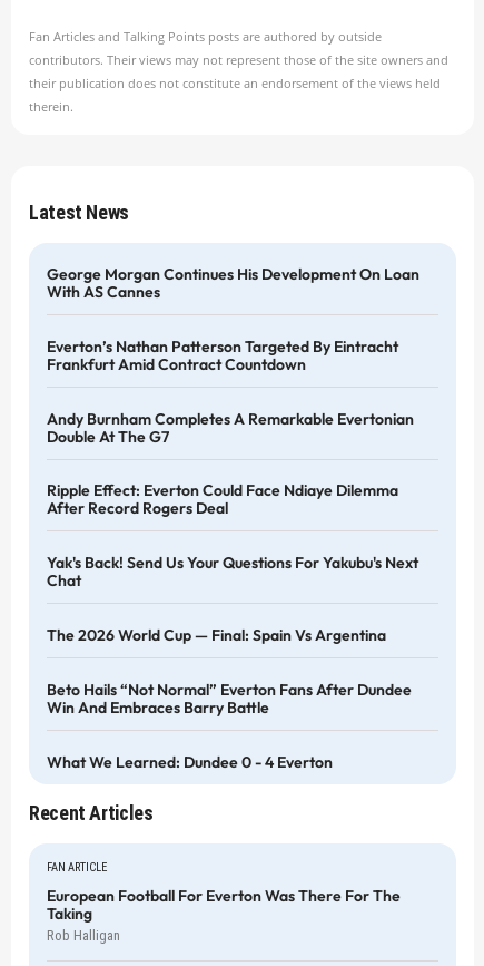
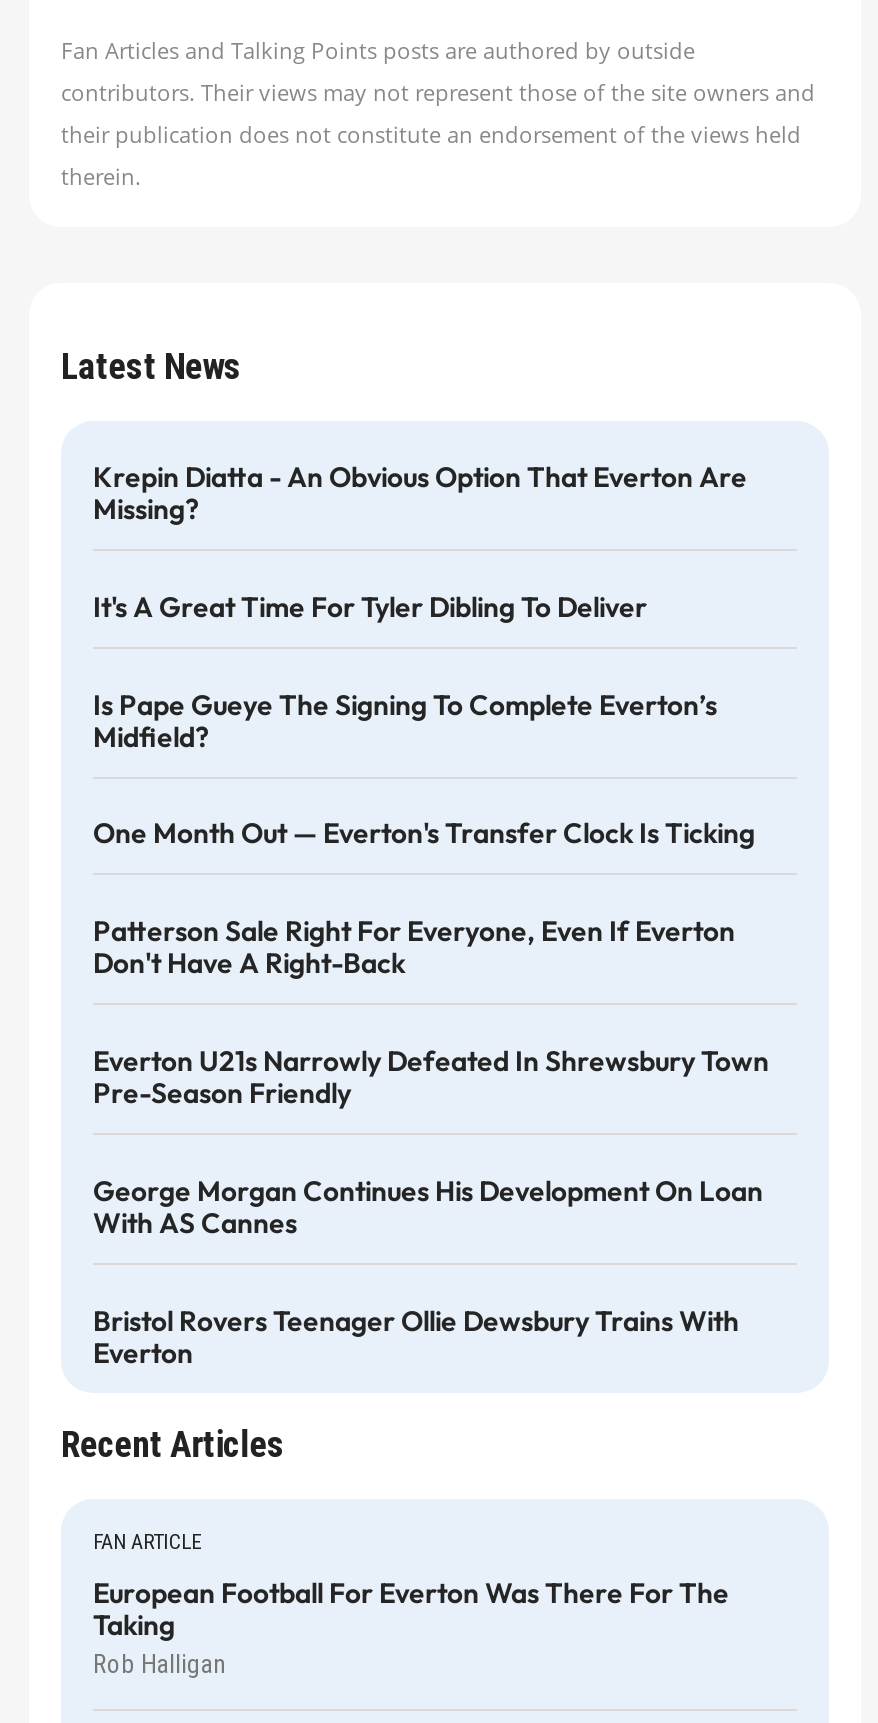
none -> [93,459,769,1111] Krepin Diatta - An Obvious Option That Everton Are | Missing? | It's A Great Time For Tyler Dibling To Deliver | Is Pape Gueye The Signing To Complete Everton’s | Midfield? | One Month Out — Everton's Transfer Clock Is Ticking | Patterson Sale Right For Everyone, Even If Everton | Don't Have A Right-Back | Everton U21s Narrowly Defeated In Shrewsbury Town | Pre-Season Friendly
moved [47,264,419,302] -> [93,1173,763,1241]: George Morgan Continues His Development On Loan | With AS Cannes
[47,336,418,772] Everton’s Nathan Patterson Targeted By Eintracht | Frankfurt Amid Contract Countdown | Andy Burnham Completes A Remarkable Evertonian | Double At The G7 | Ripple Effect: Everton Could Face Ndiaye Dilemma | After Record Rogers Deal | Yak's Back! Send Us Your Questions For Yakubu's Next | Chat | The 2026 World Cup — Final: Spain Vs Argentina | Beto Hails “not Normal” Everton Fans After Dundee | Win And Embraces Barry Battle | What We Learned: Dundee 0 - 4 Everton -> [93,1303,739,1371] Bristol Rovers Teenager Ollie Dewsbury Trains With | Everton

